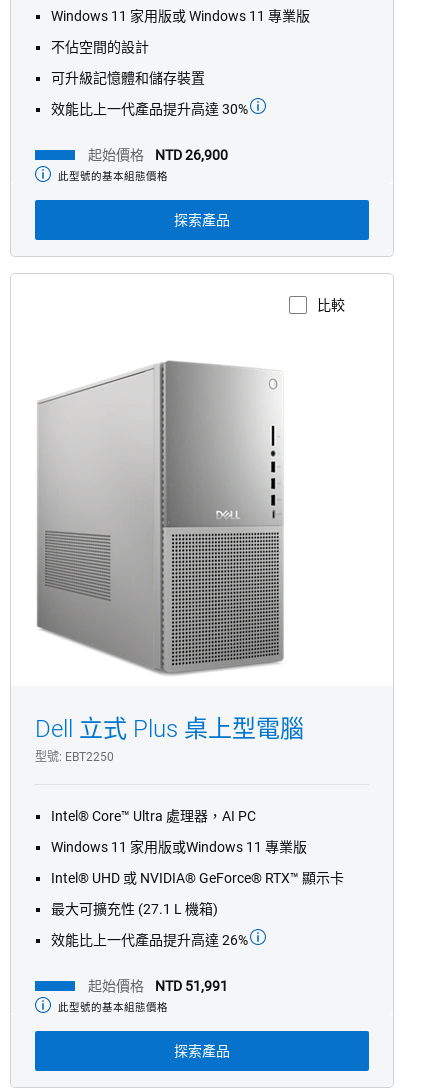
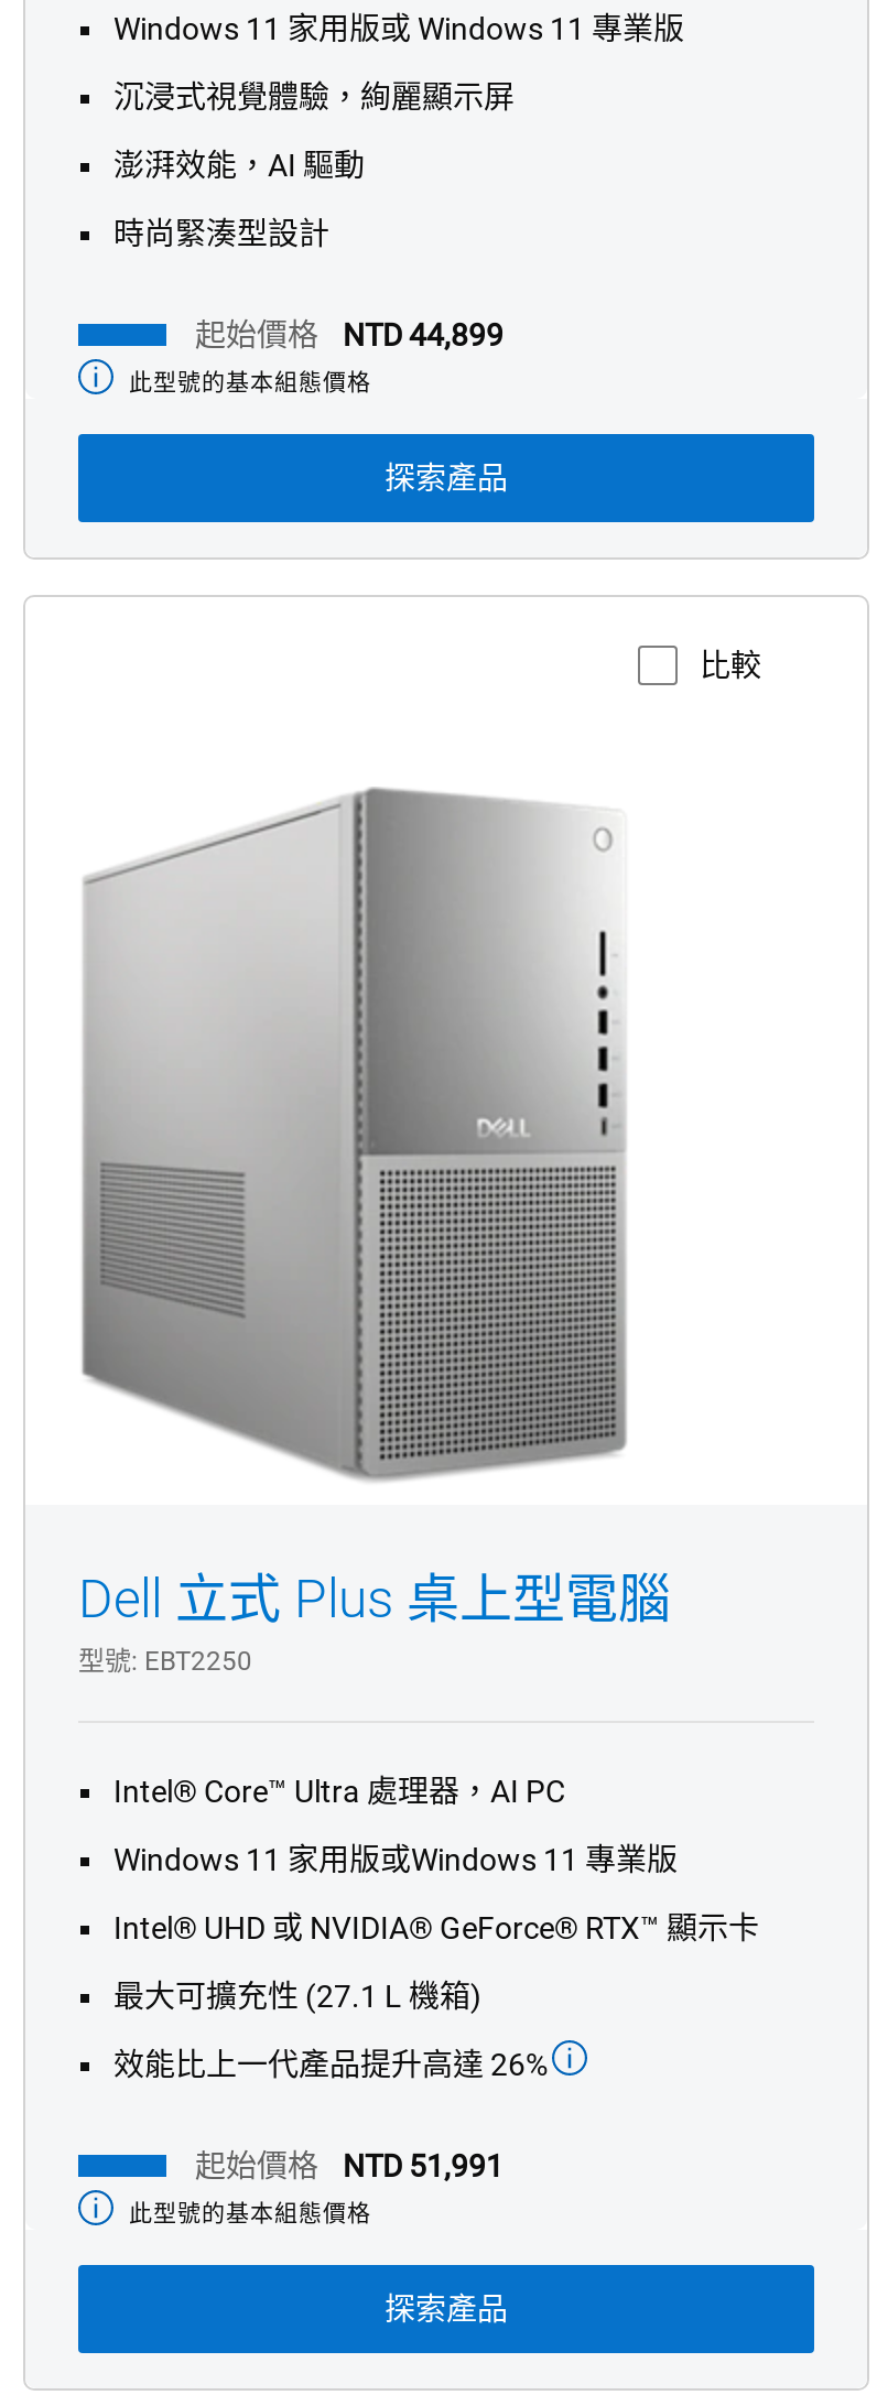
[51,39,149,55] 不佔空間的設計 -> [113,80,515,115] 沉浸式視覺體驗，絢麗顯示屏
[51,70,205,86] 可升級記憶體和儲存裝置 -> [113,148,365,184] 澎湃效能，AI 驅動
[51,101,248,117] 效能比上一代產品提升高達 30% -> [113,217,329,252] 時尚緊湊型設計
[88,147,228,163] 起始價格 NTD 26,900 -> [195,318,504,353] 起始價格 NTD 44,899

